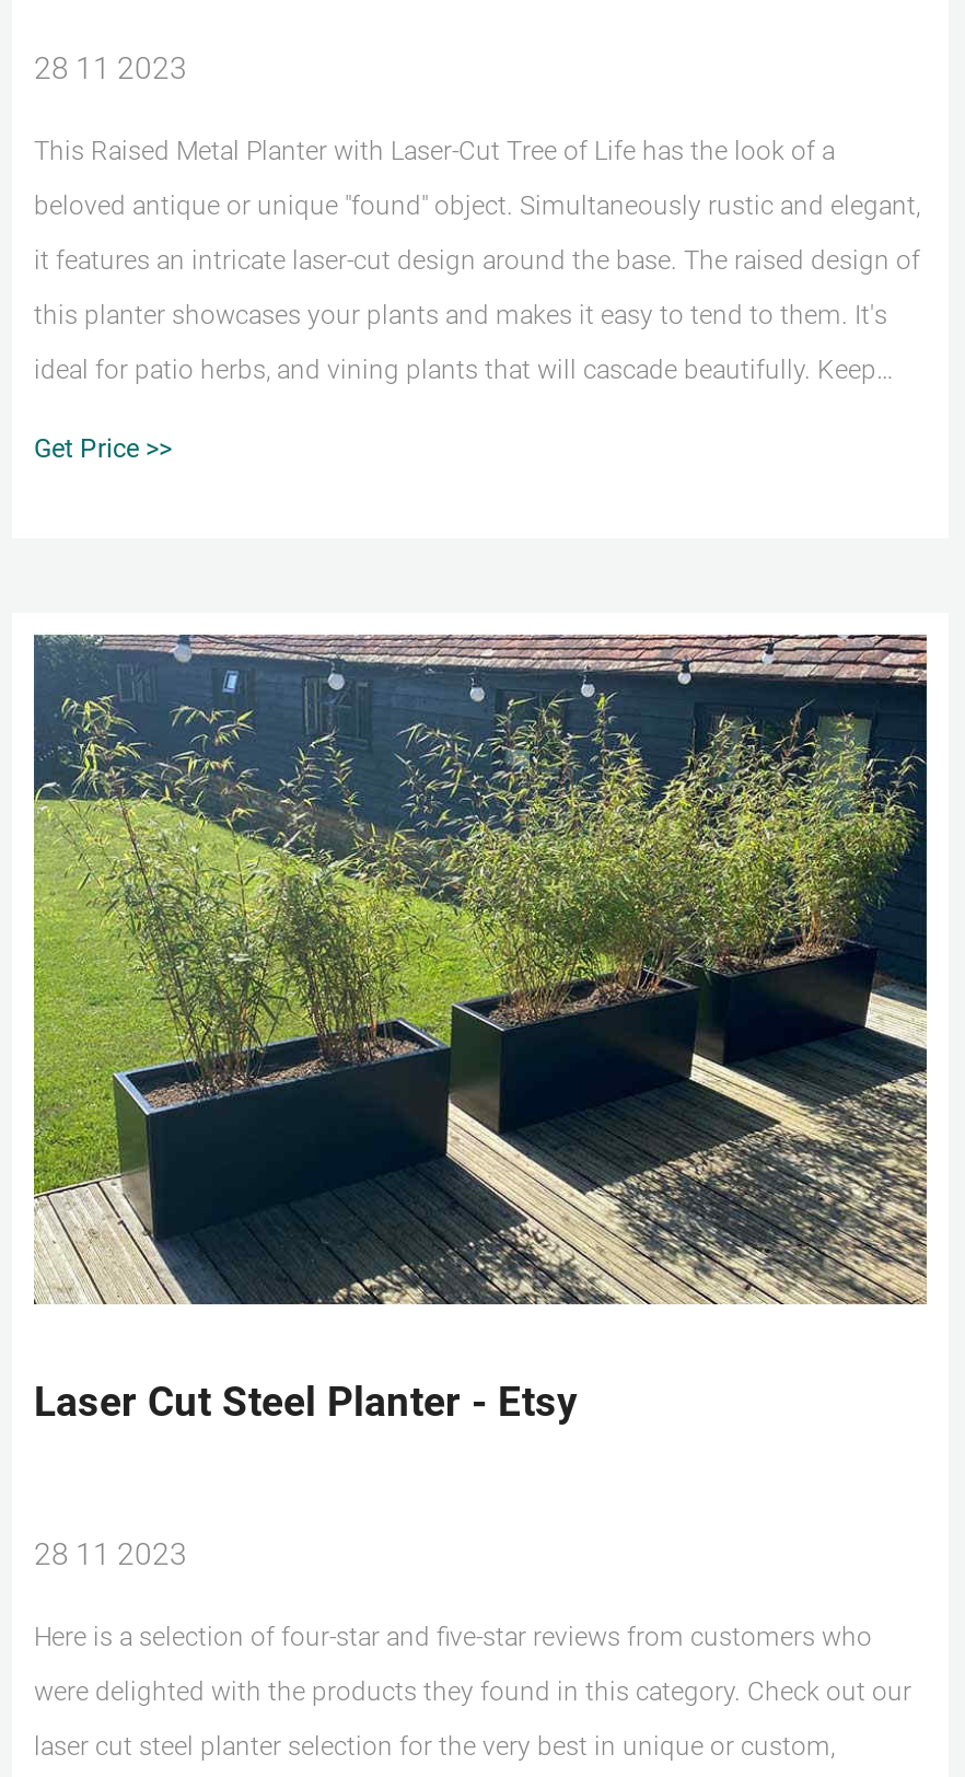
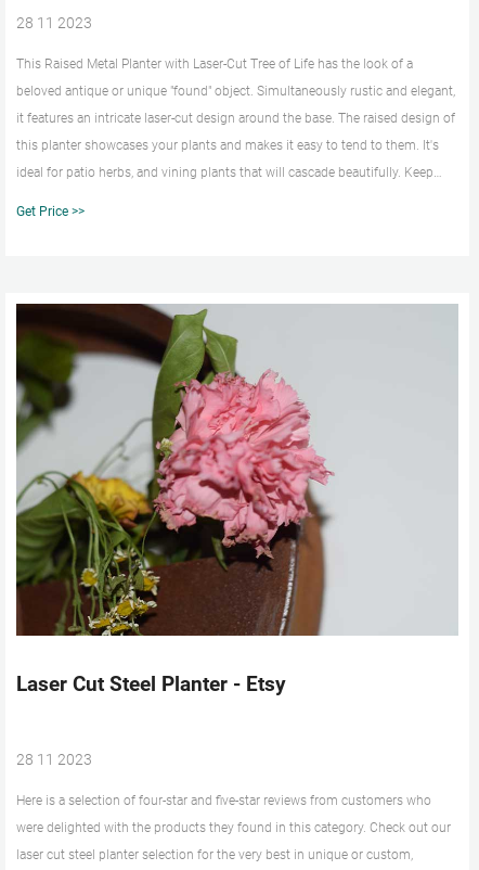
[32,632,929,1306] [image] -> [15,303,458,637] [image]

